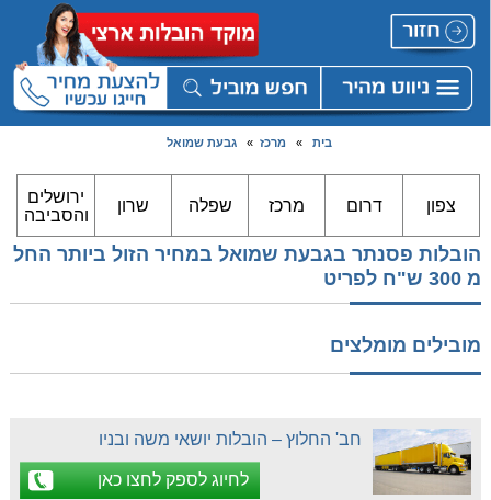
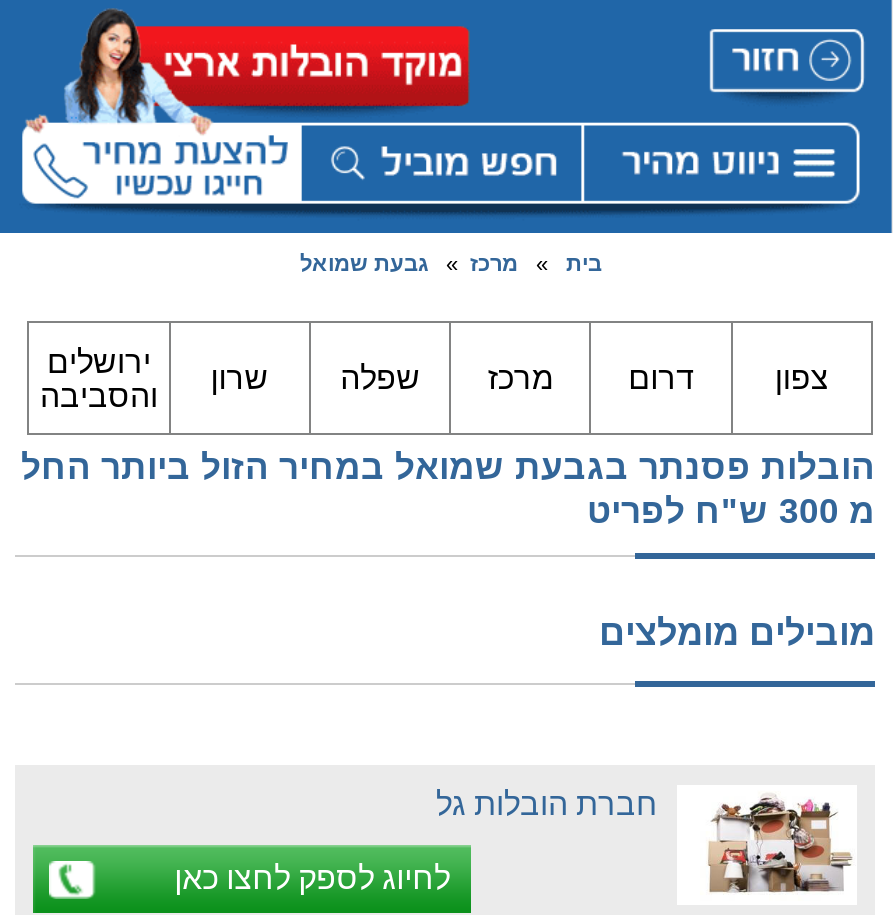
[99,429,472,495] [image] | חב' החלוץ – הובלות יושאי משה ובניו -> [436,785,857,905] [image] | חברת הובלות גל

